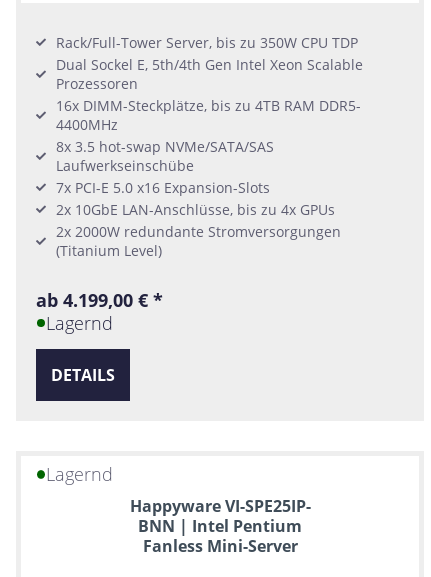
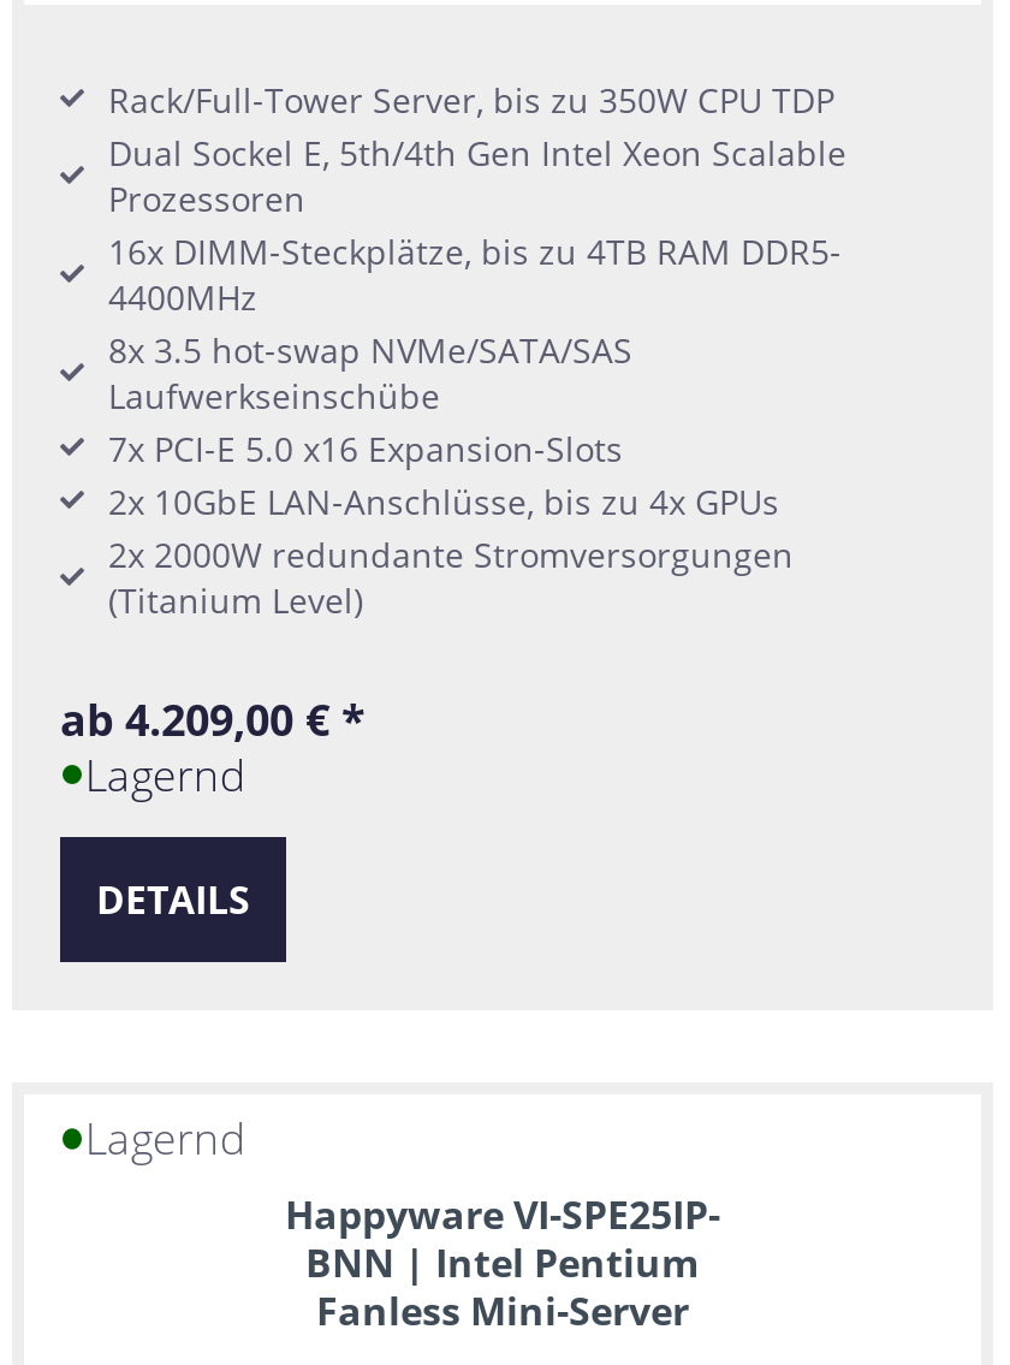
[36,288,163,312] ab 4.199,00 € * -> [60,689,366,747] ab 4.209,00 € *

